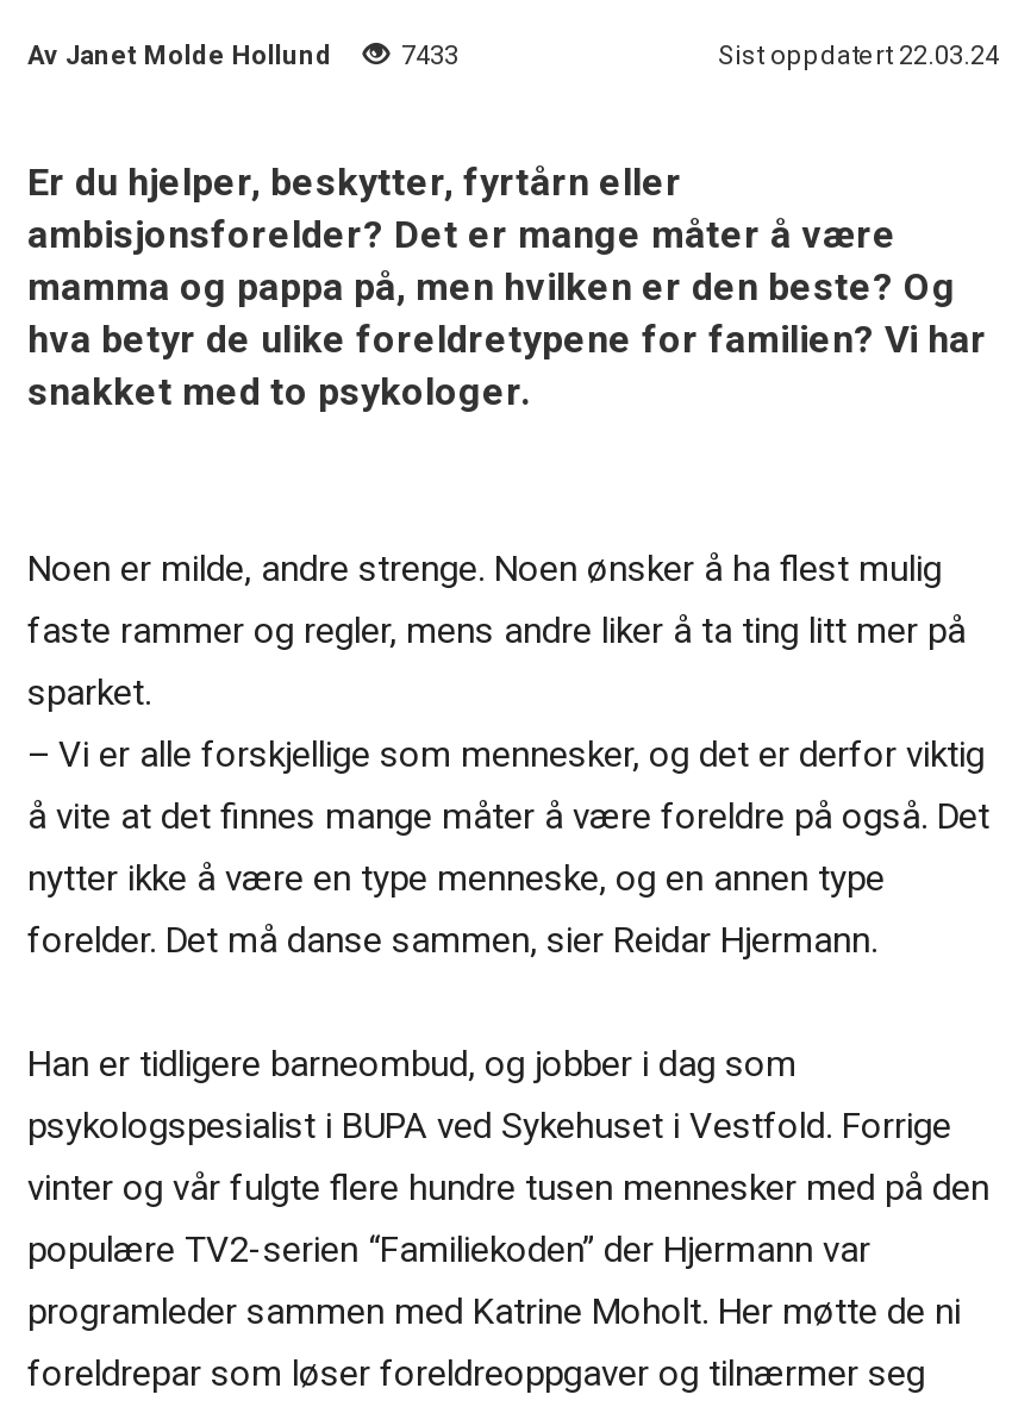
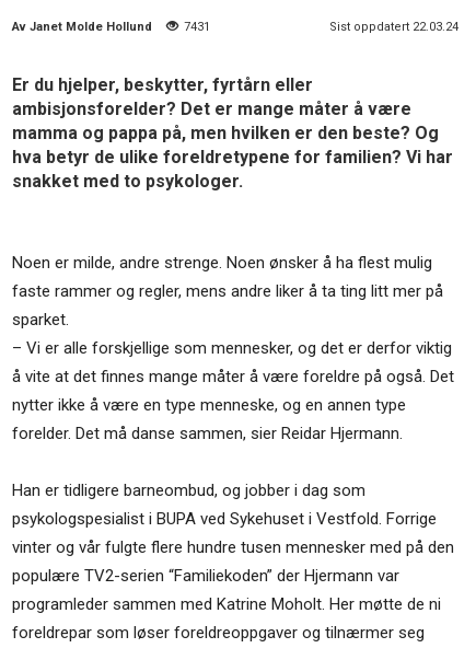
[401,41,458,72] 7433 -> [184,19,210,33] 7431

